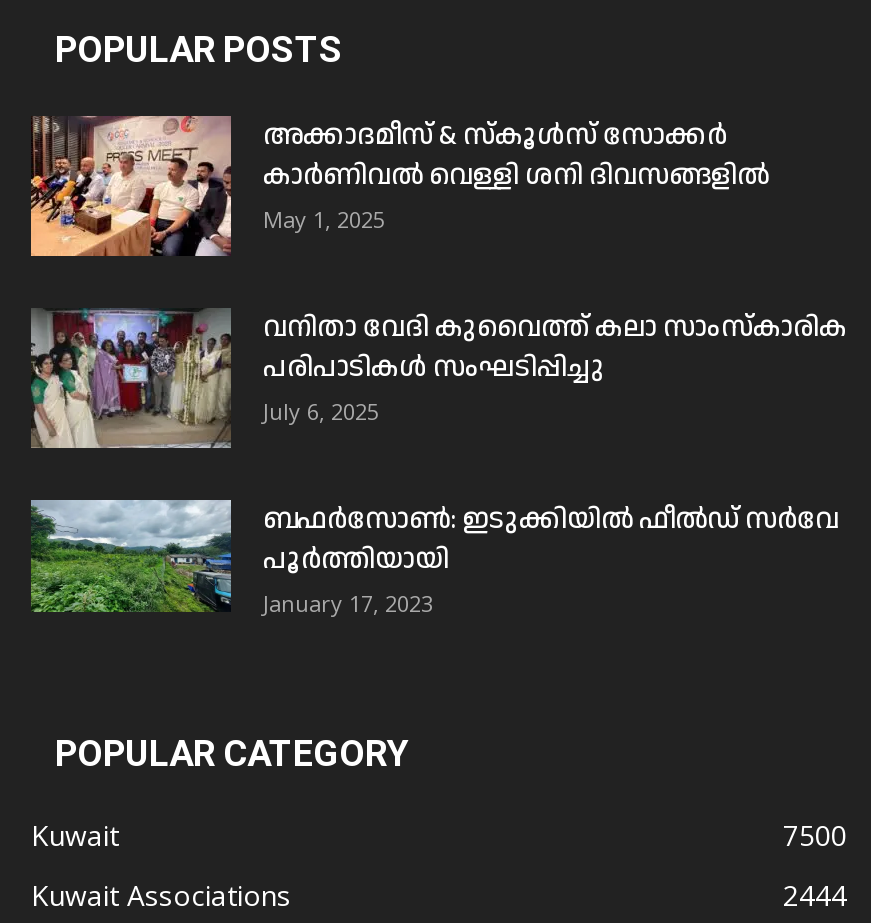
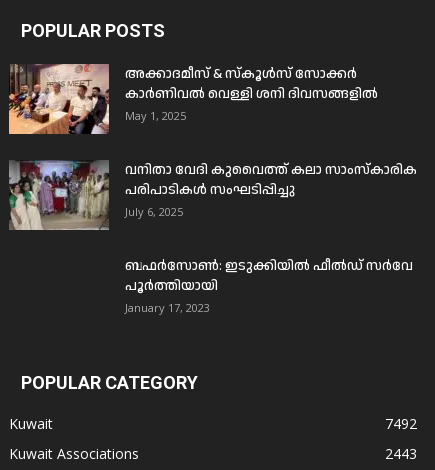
[29,497,233,615] [image] -> none
[783,815,847,853] 7500 -> [385,414,417,433] 7492
[783,875,847,913] 2444 -> [385,444,417,463] 2443

